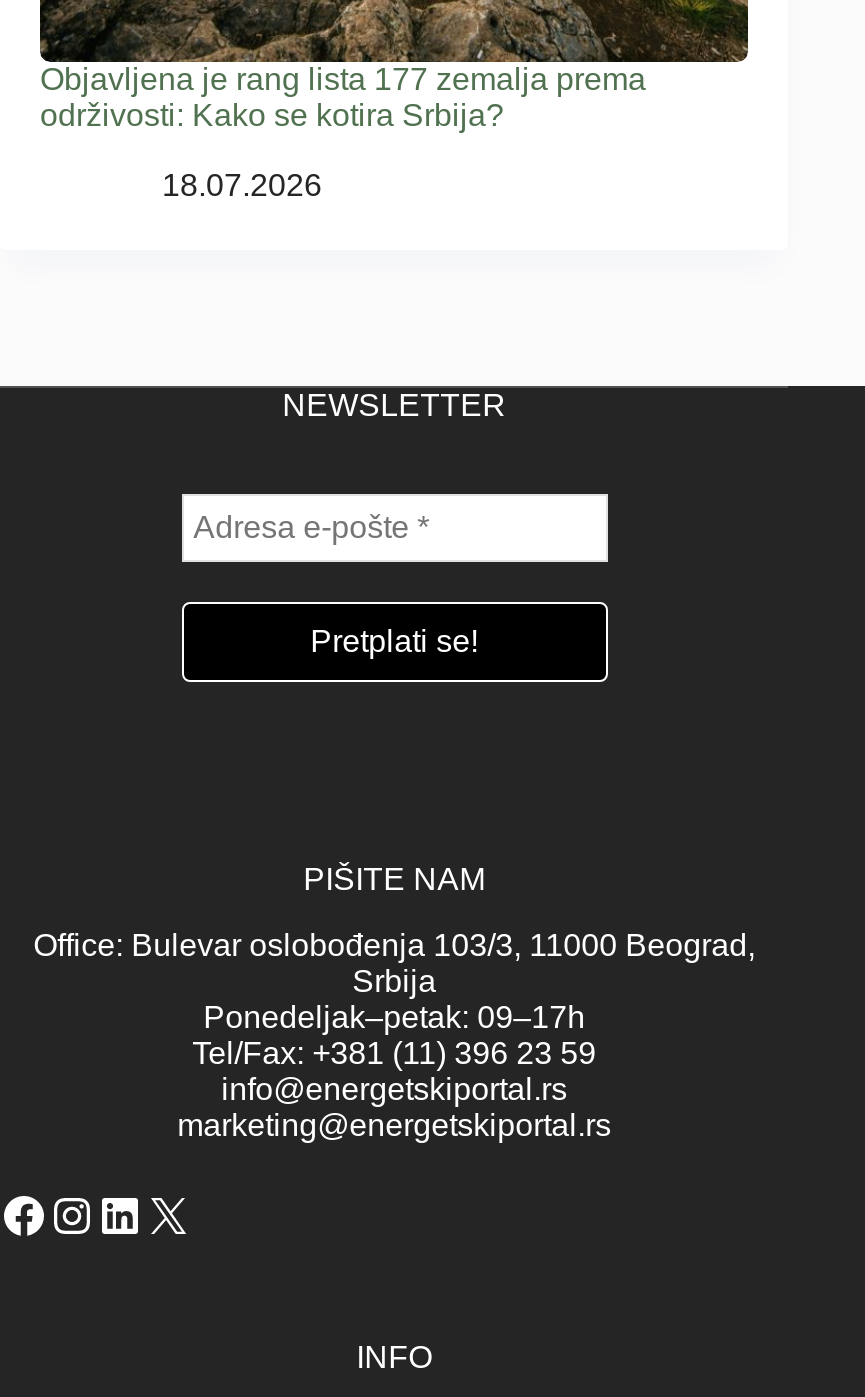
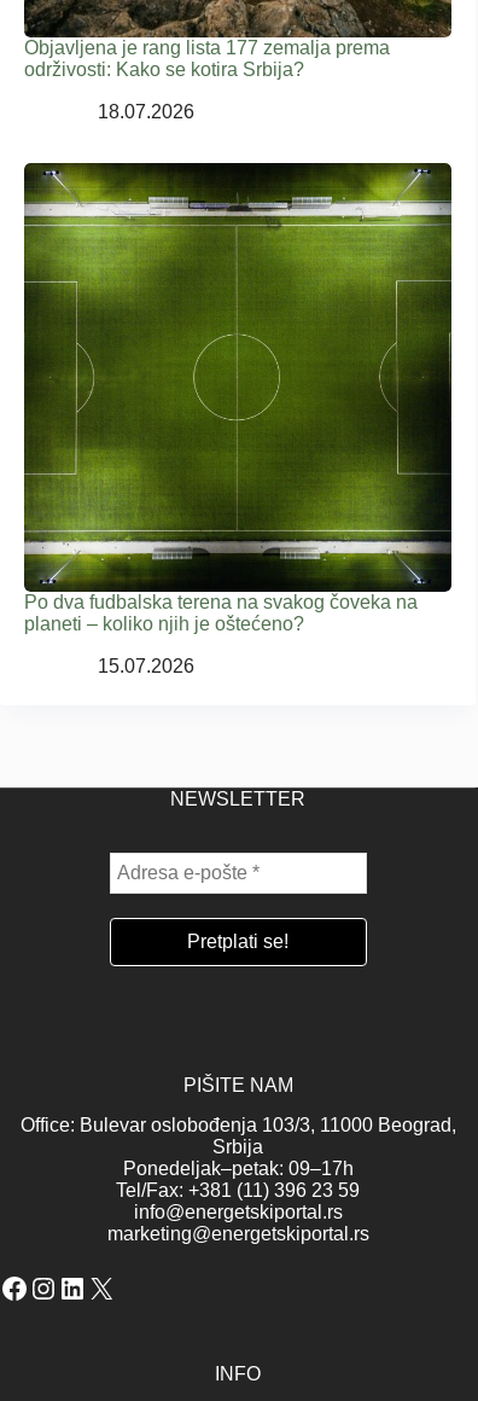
none -> [24,162,453,677] [image] | Po dva fudbalska terena na svakog čoveka na | planeti – koliko njih je oštećeno? | 15.07.2026

